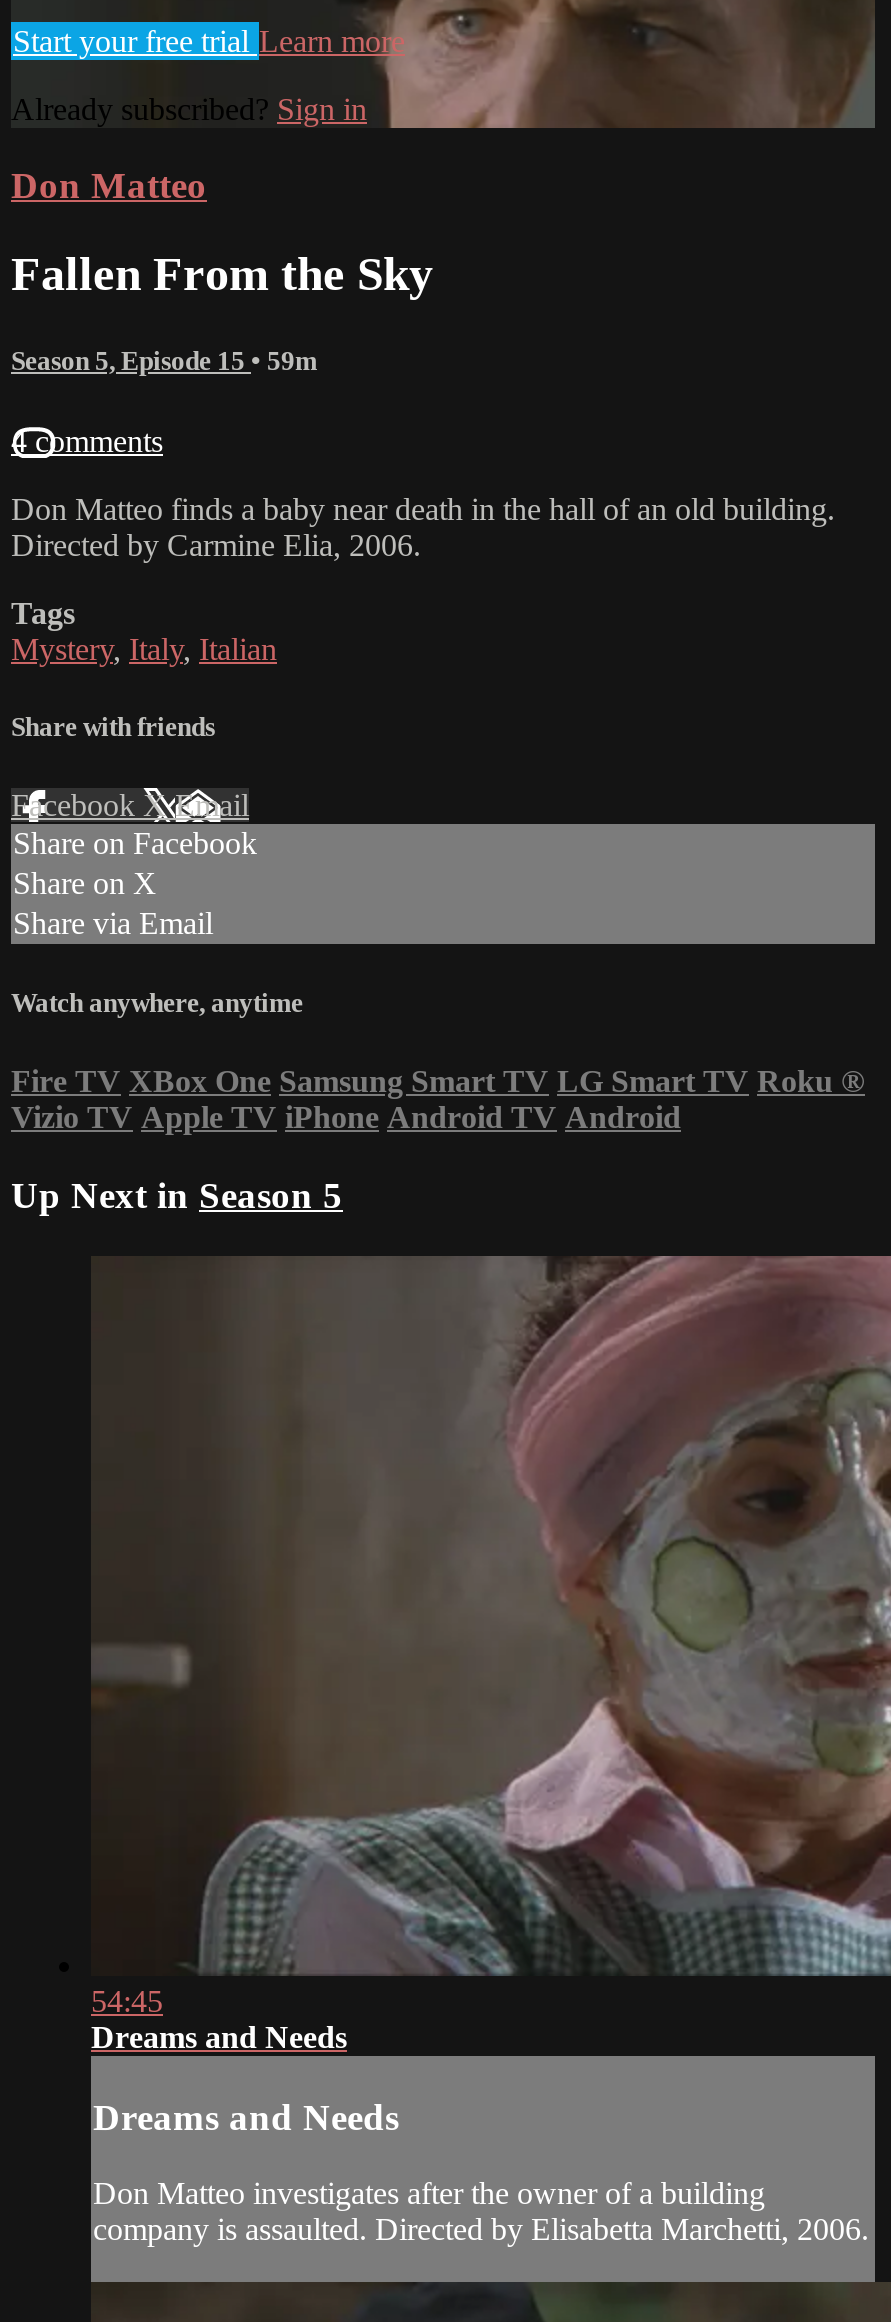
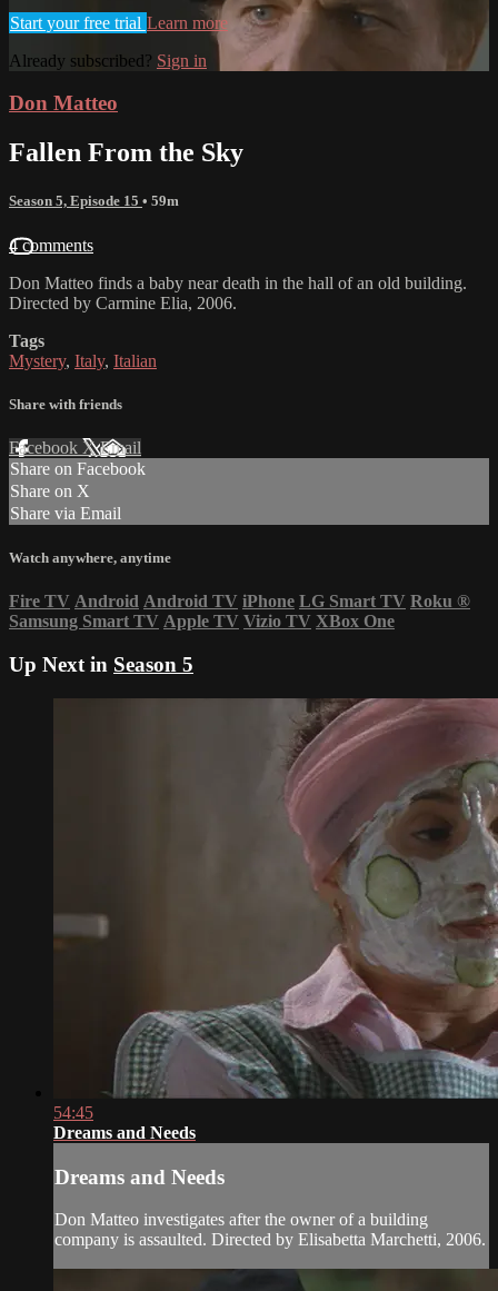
[11,1065,865,1135] Fire TV XBox One Samsung Smart TV LG Smart TV Roku ® | Vizio TV Apple TV iPhone Android TV Android -> [9,592,470,631] Fire TV Android Android TV iPhone LG Smart TV Roku ® | Samsung Smart TV Apple TV Vizio TV XBox One

